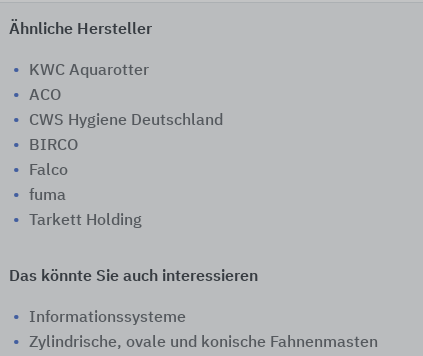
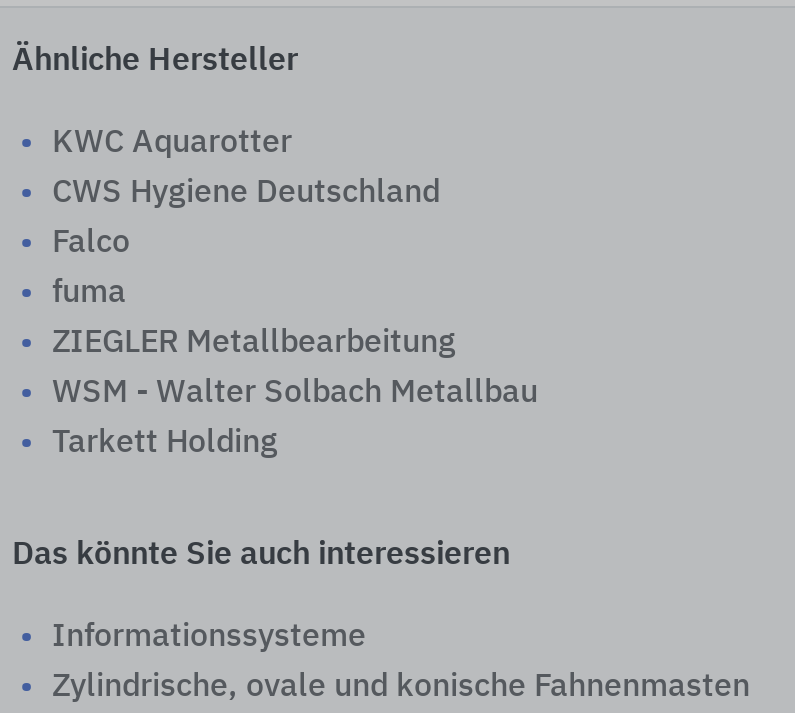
[29,88,61,104] ACO -> none
moved [29,113,223,129] -> [52,178,440,210]: CWS Hygiene Deutschland
[29,138,78,154] BIRCO -> none
moved [29,163,68,204] -> [52,228,130,310]: Falco | fuma
none -> [52,328,538,410] ZIEGLER Metallbearbeitung | WSM - Walter Solbach Metallbau

